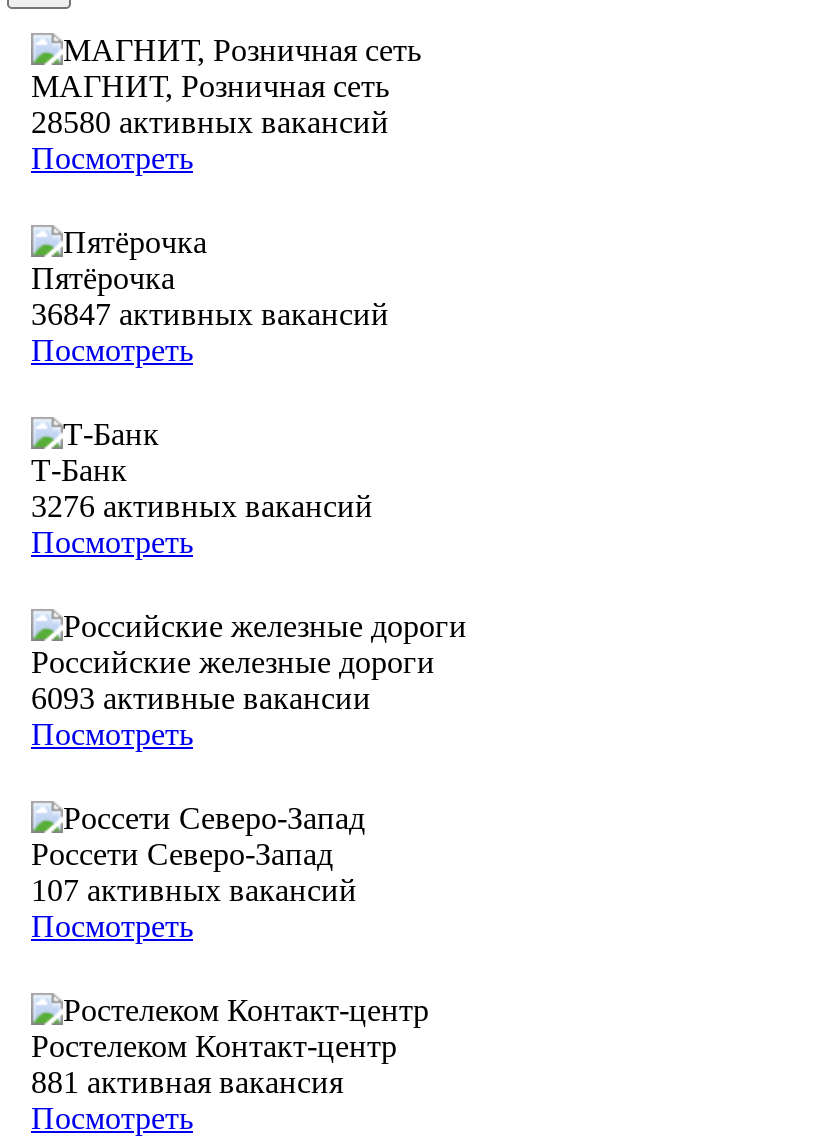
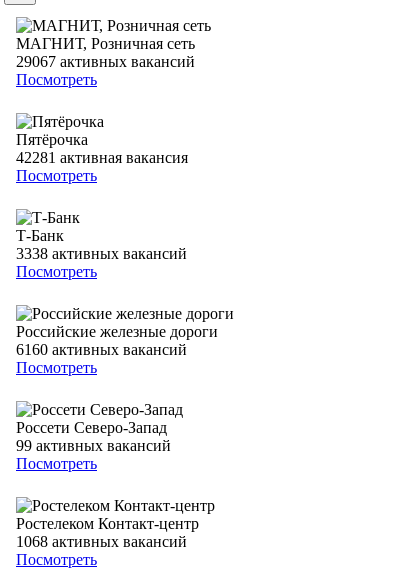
[31,106,389,140] 28580 активных вакансий -> [16,53,195,70] 29067 активных вакансий
[31,298,389,332] 36847 активных вакансий -> [16,149,188,166] 42281 активная вакансия
[31,490,373,524] 3276 активных вакансий -> [16,245,187,262] 3338 активных вакансий
[31,682,371,716] 6093 активные вакансии -> [16,341,187,358] 6160 активных вакансий
[31,874,357,908] 107 активных вакансий -> [16,437,171,454] 99 активных вакансий
[31,1066,343,1100] 881 активная вакансия -> [16,533,187,550] 1068 активных вакансий

